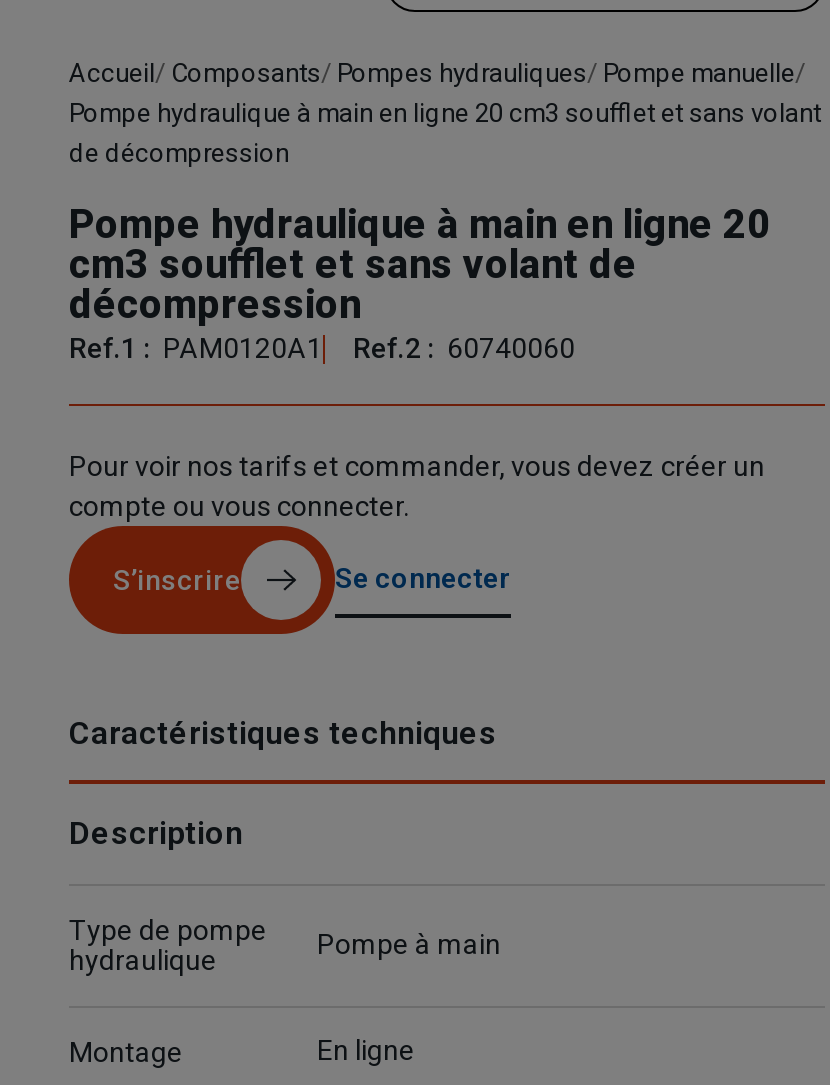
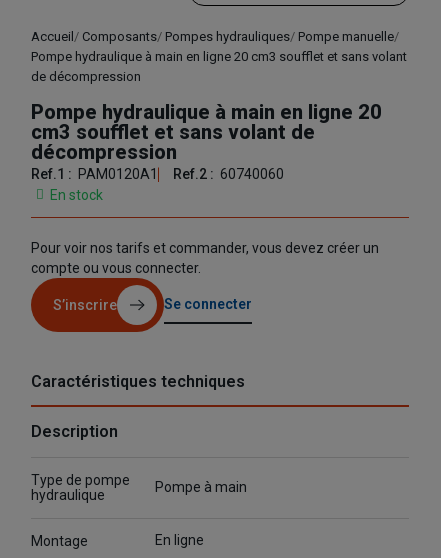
none -> [50,187,103,203] En stock

